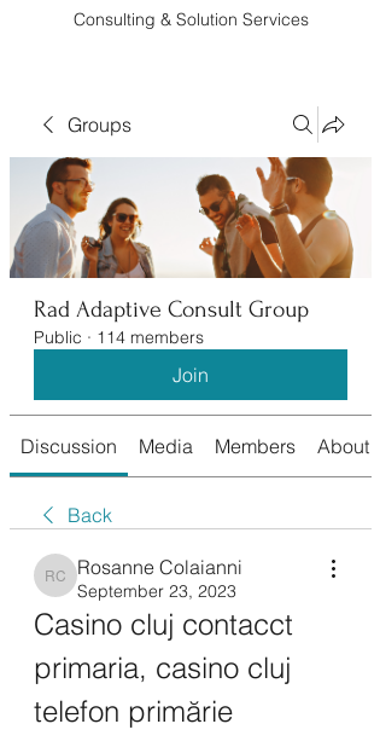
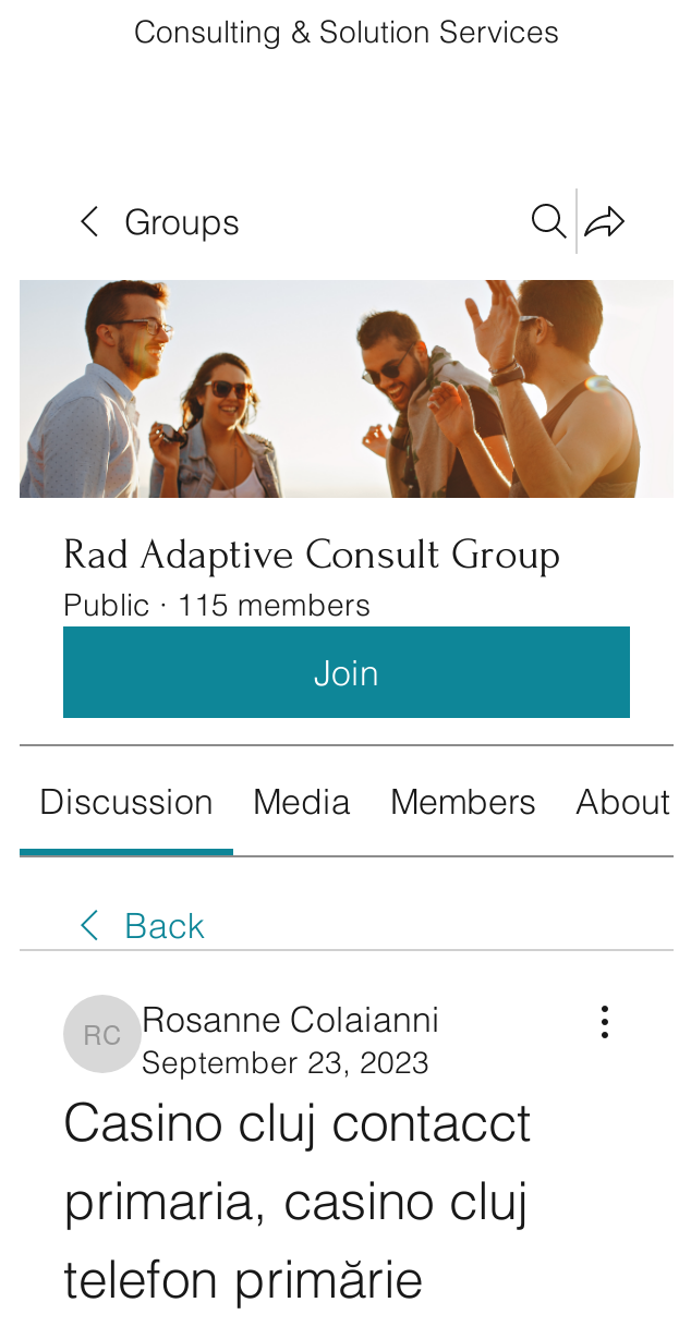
[34,326,204,348] Public · 114 members -> [63,585,371,624] Public · 115 members

